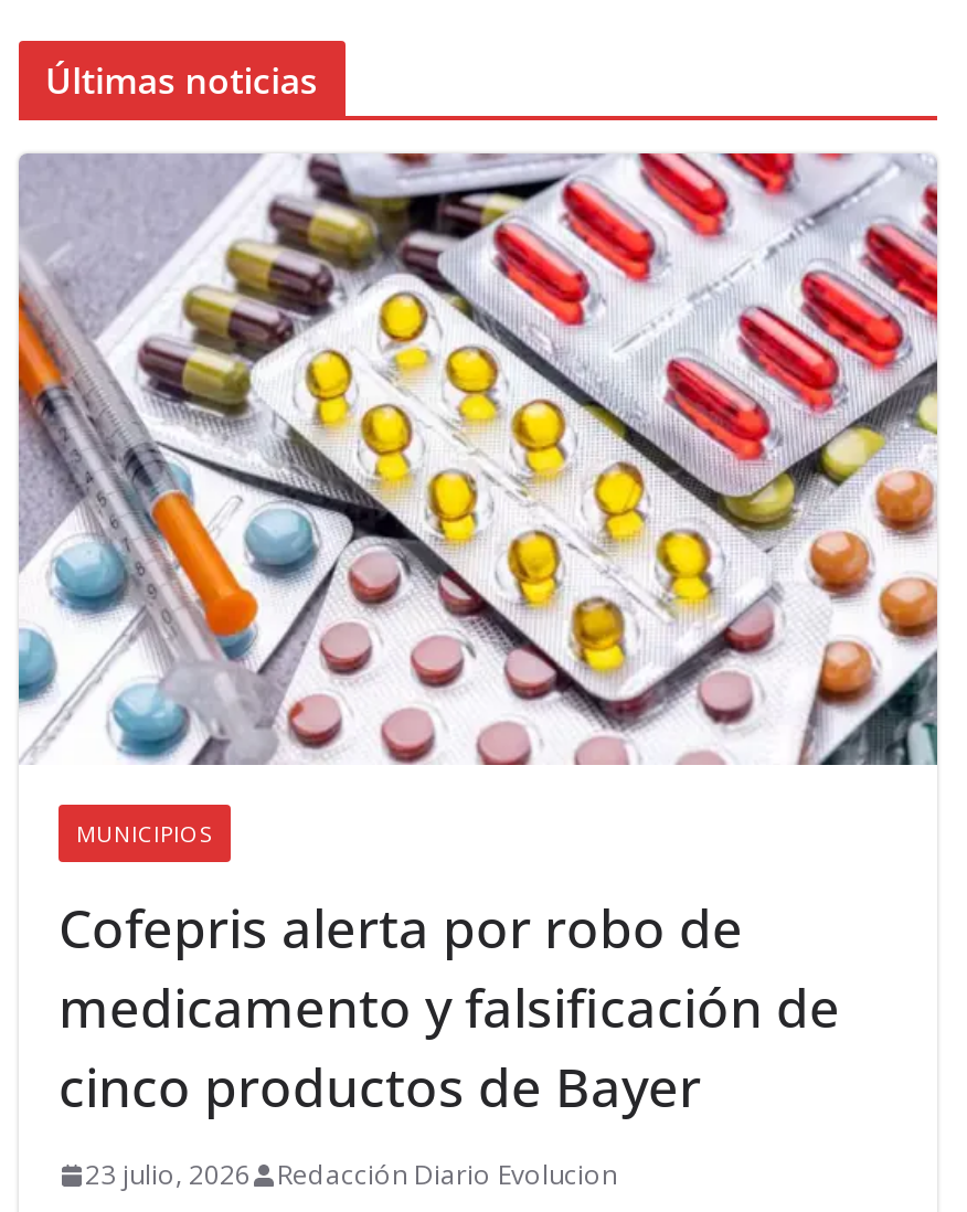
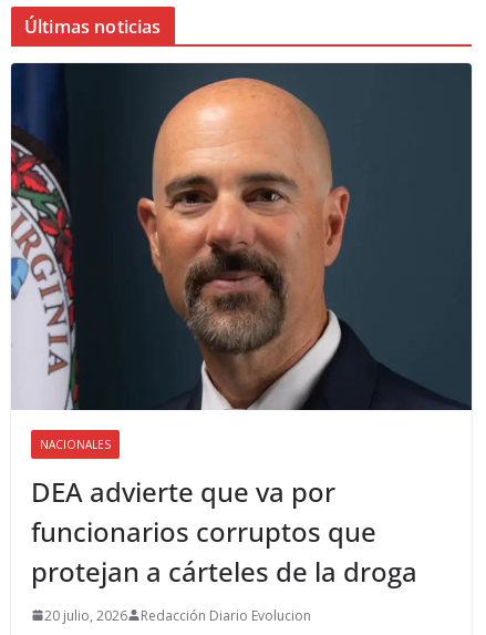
[17,151,939,849] [image] | MUNICIPIOS -> [10,62,473,452] [image] | NACIONALES
[59,891,840,1123] Cofepris alerta por robo de | medicamento y falsificación de | cinco productos de Bayer -> [31,473,417,589] DEA advierte que va por | funcionarios corruptos que | protejan a cárteles de la droga
[85,1156,617,1193] 23 julio, 2026 Redacción Diario Evolucion -> [44,606,311,625] 20 julio, 2026 Redacción Diario Evolucion

